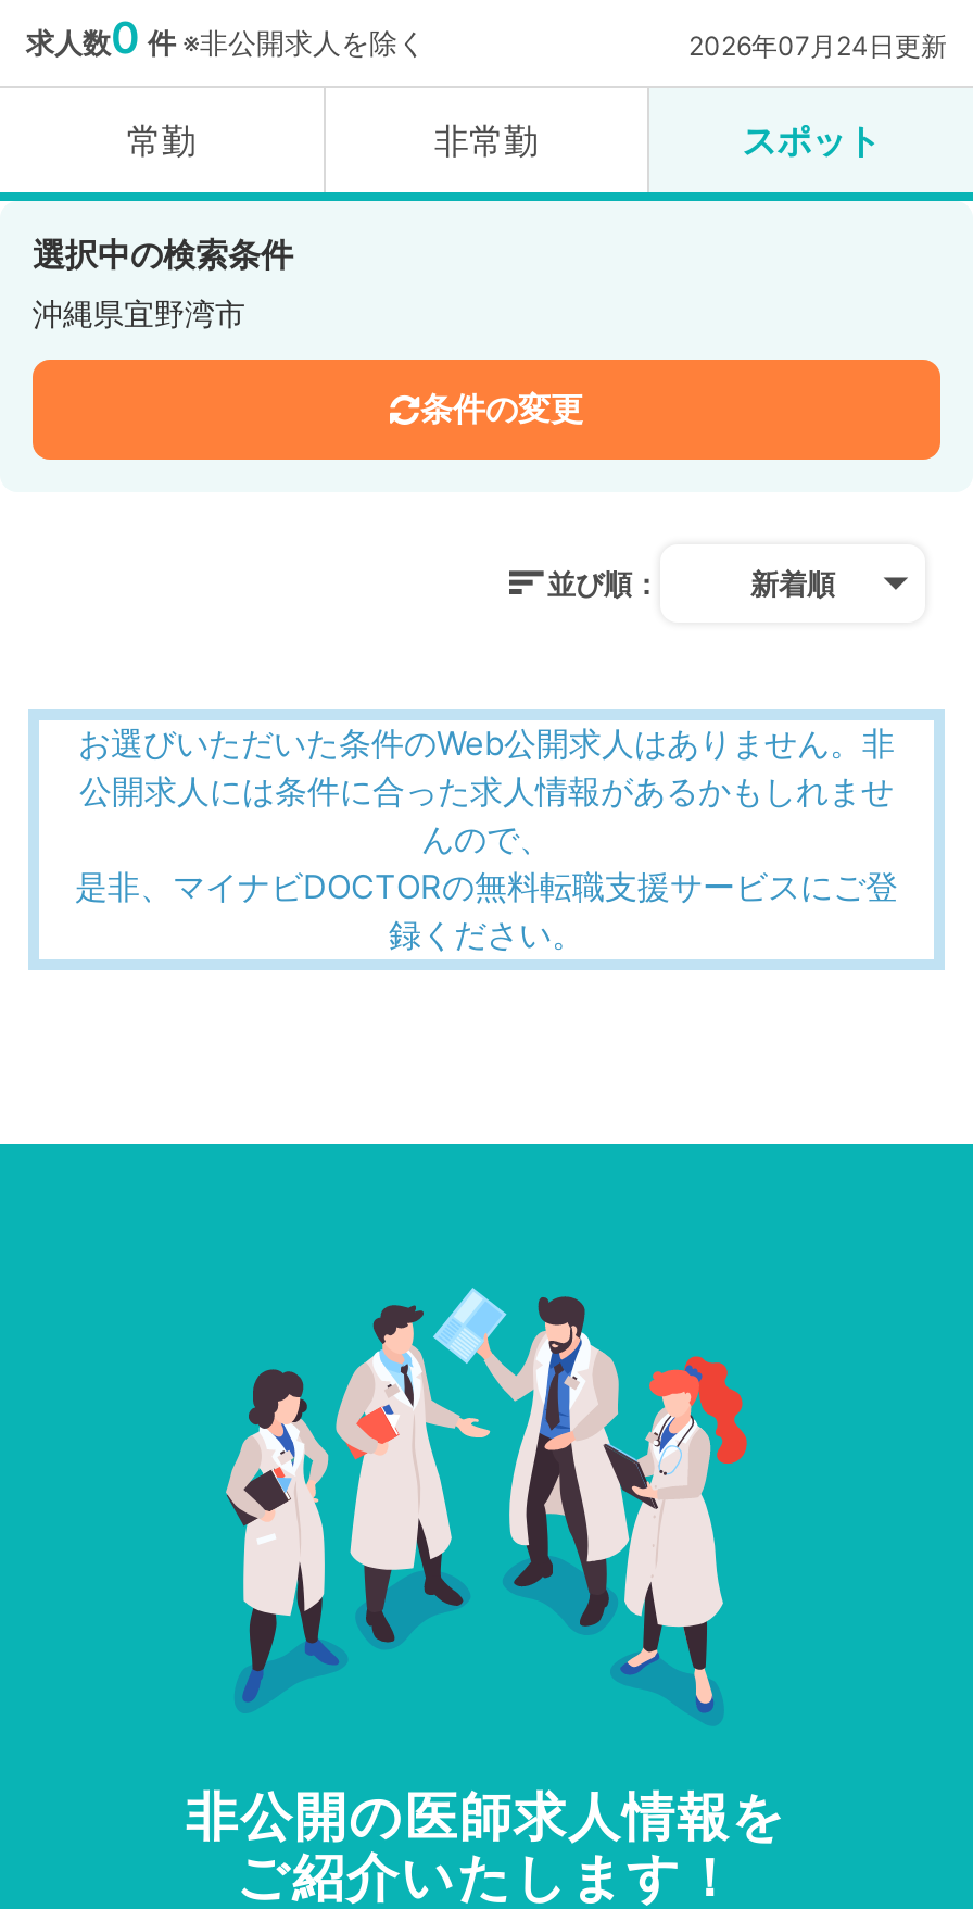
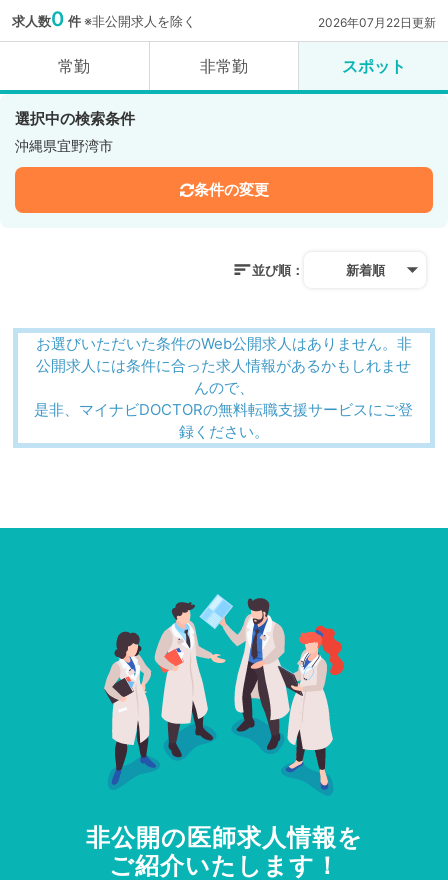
[688,29,947,62] 2026年07月24日更新 -> [318,15,436,30] 2026年07月22日更新

